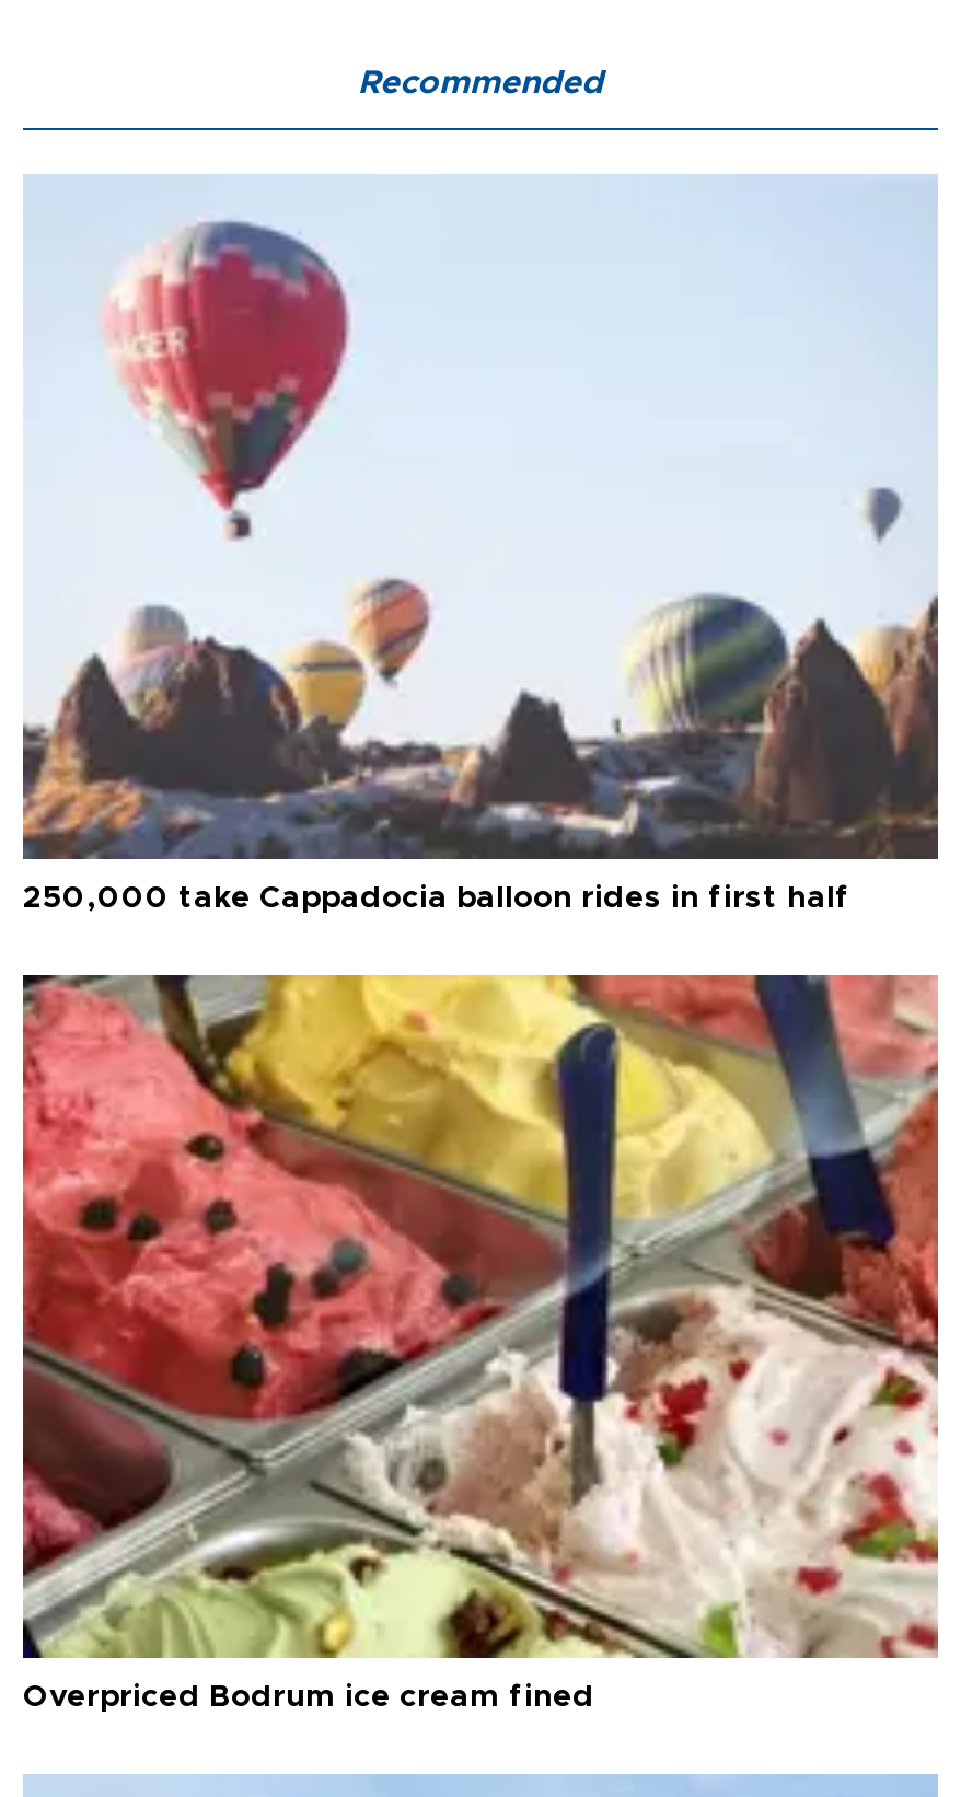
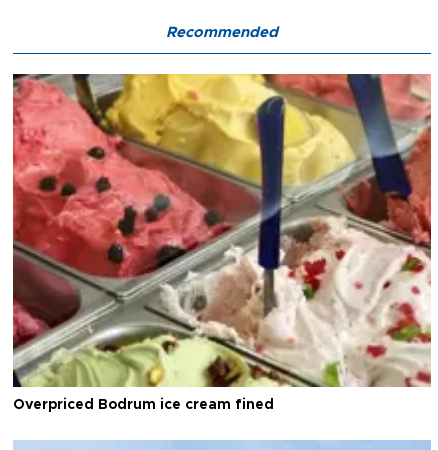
[21,174,940,914] [image] | 250,000 take Cappadocia balloon rides in first half -> none

